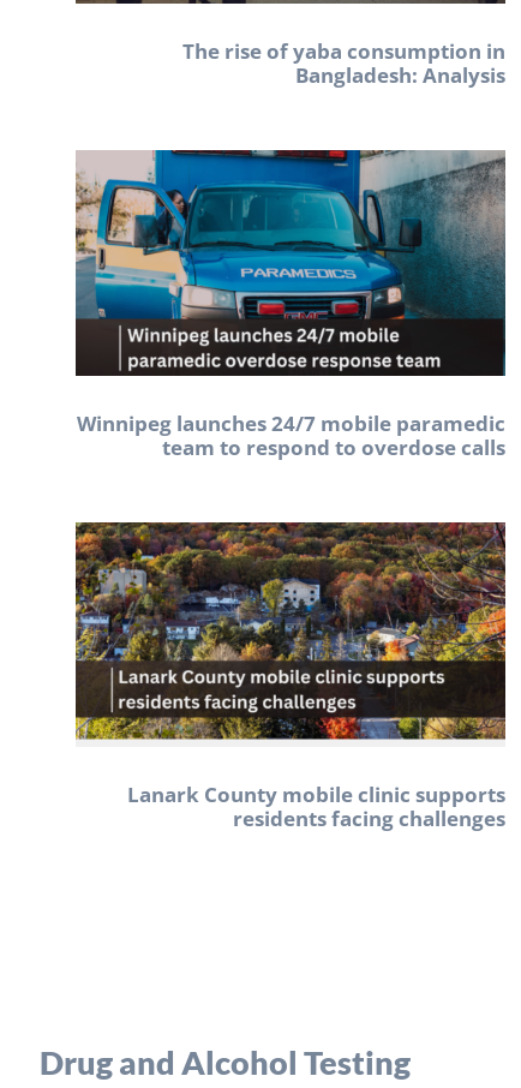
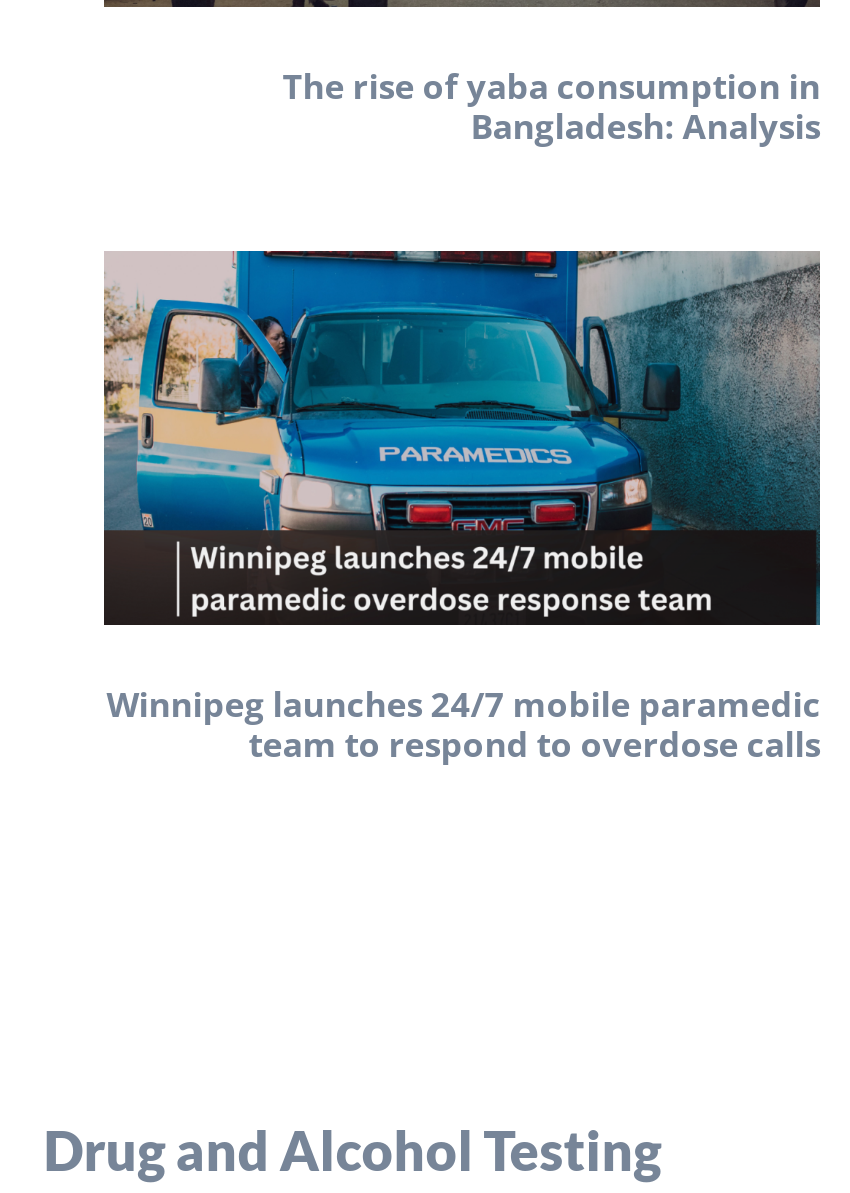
[74,521,507,832] [image] | Lanark County mobile clinic supports | residents facing challenges -> none

